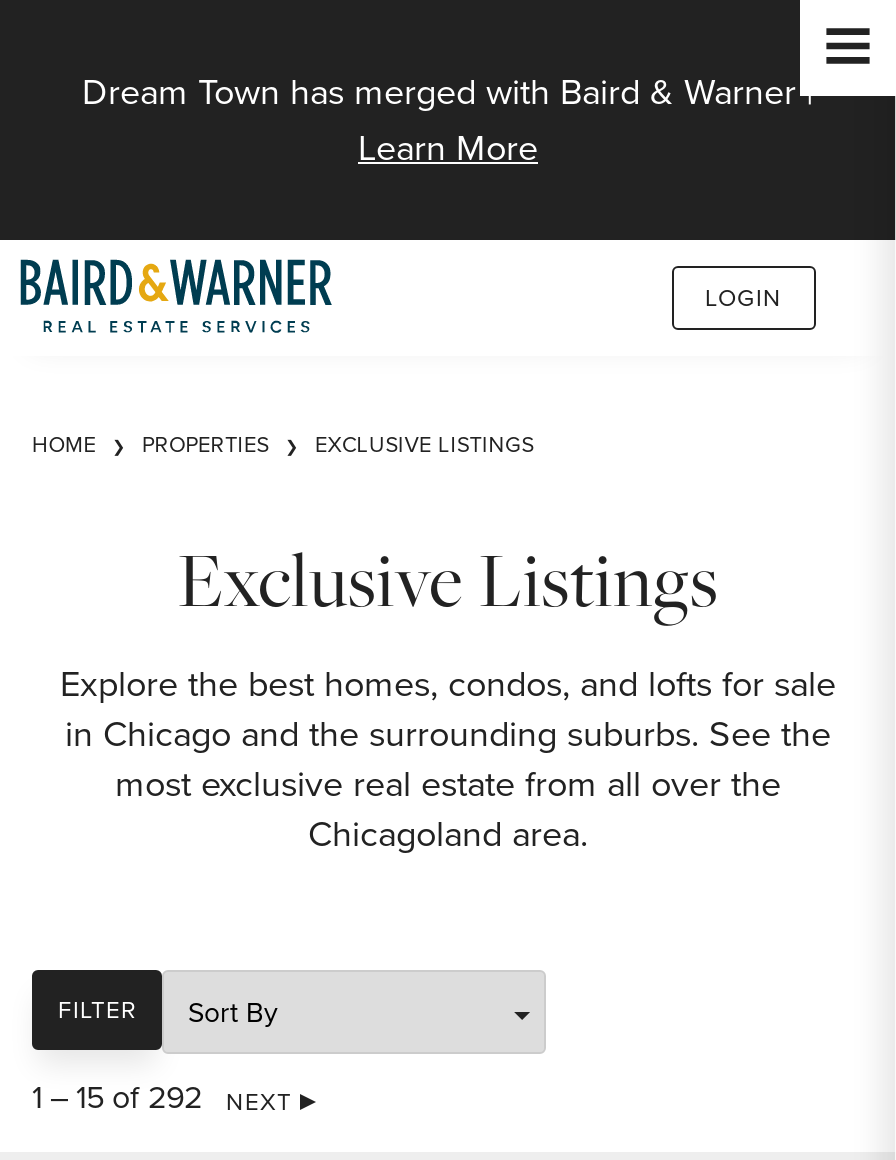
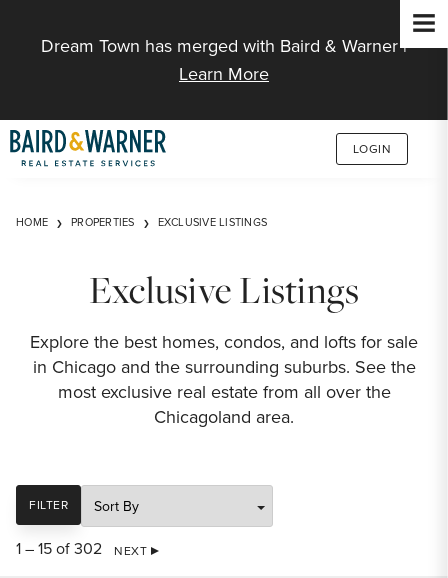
[32,1075,292,1119] 1 – 15 of 292 NEXT -> [16,537,147,559] 1 – 15 of 302 NEXT

